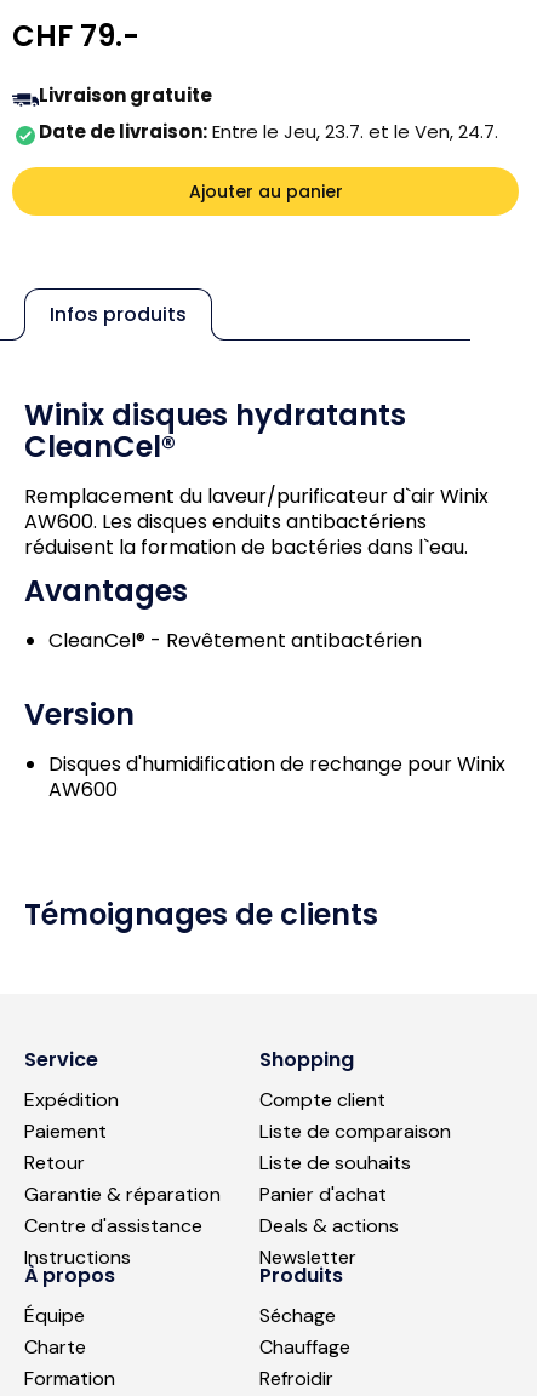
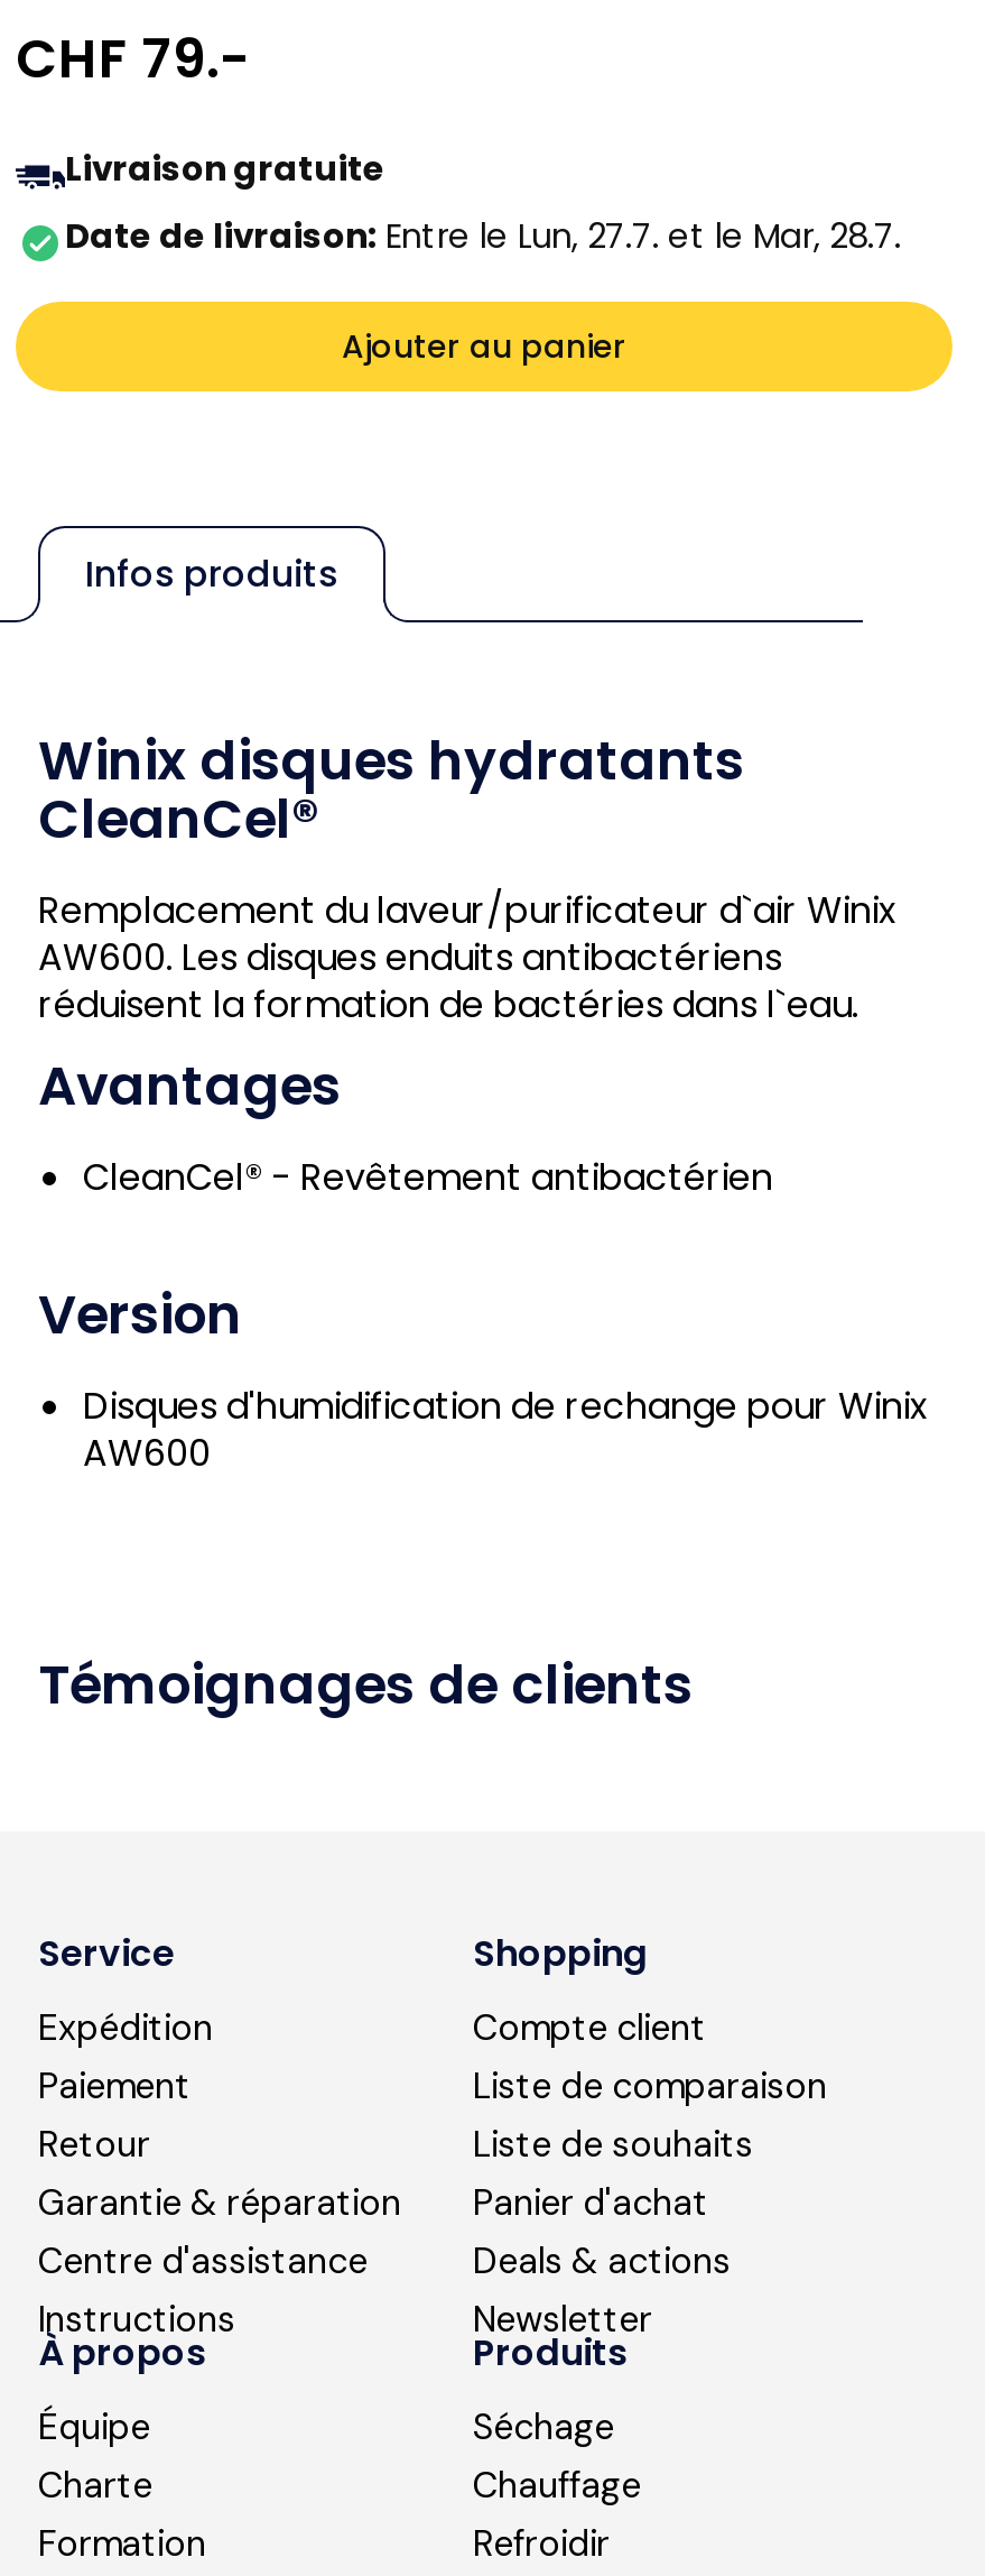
[39,119,498,145] Date de livraison: Entre le Jeu, 23.7. et le Ven, 24.7. -> [65,213,901,260] Date de livraison: Entre le Lun, 27.7. et le Mar, 28.7.

